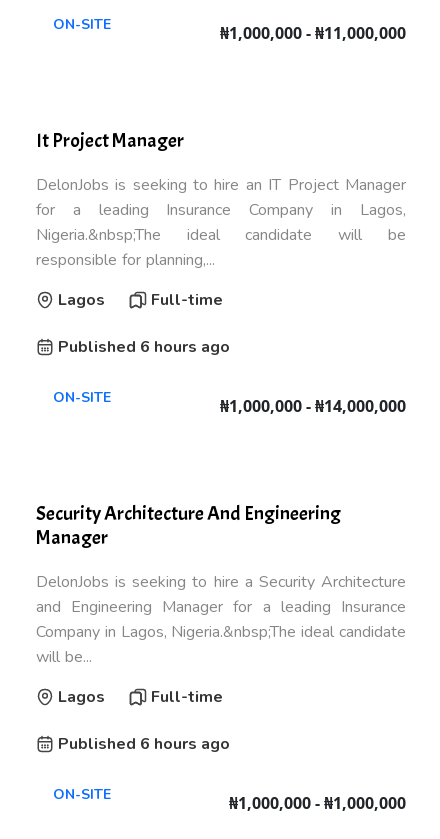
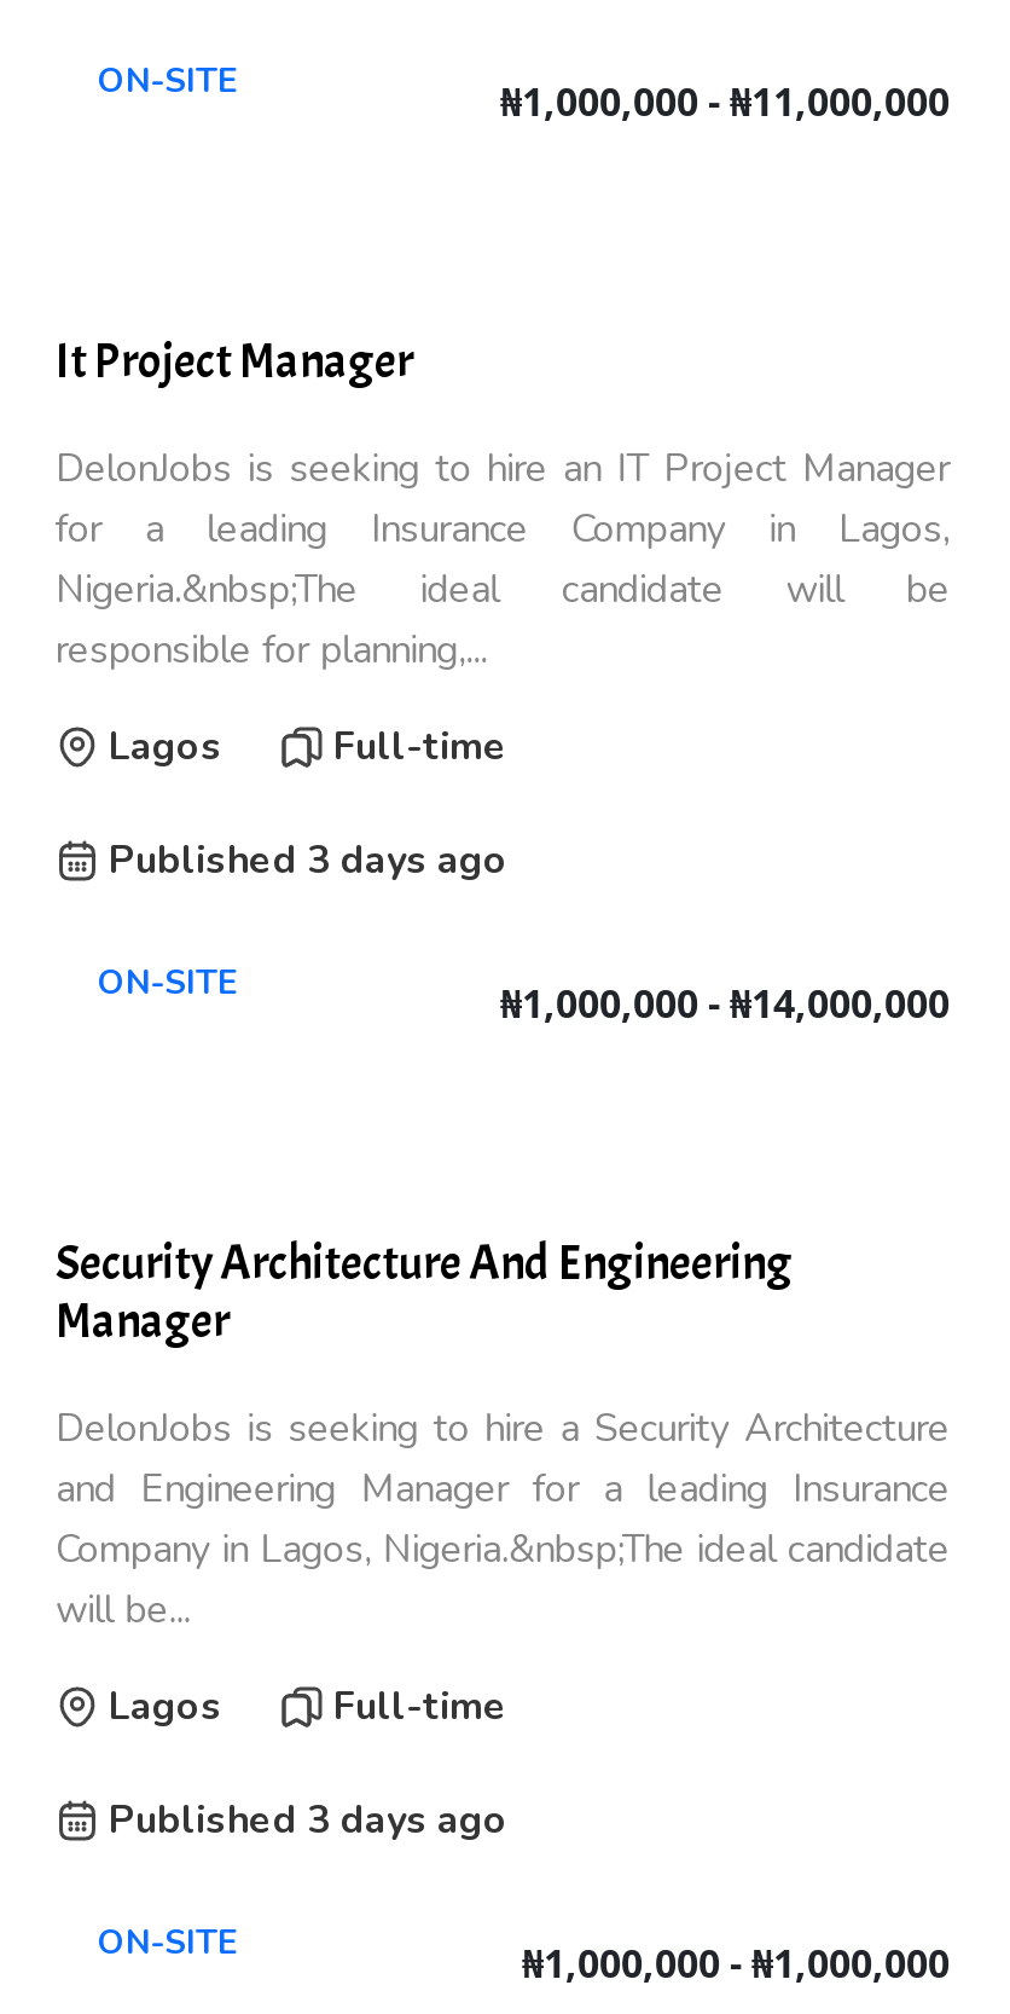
[58,336,230,358] Published 6 hours ago -> [109,834,507,887] Published 3 days ago
[58,733,230,755] Published 6 hours ago -> [109,1794,507,1847] Published 3 days ago

